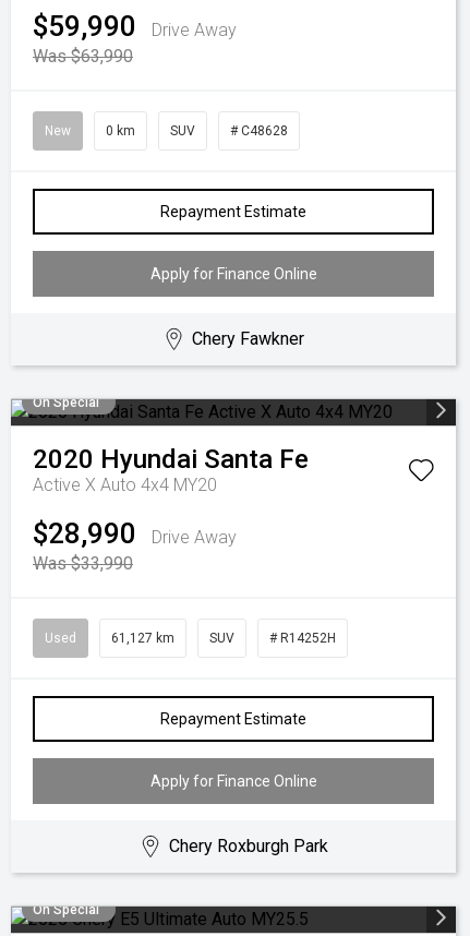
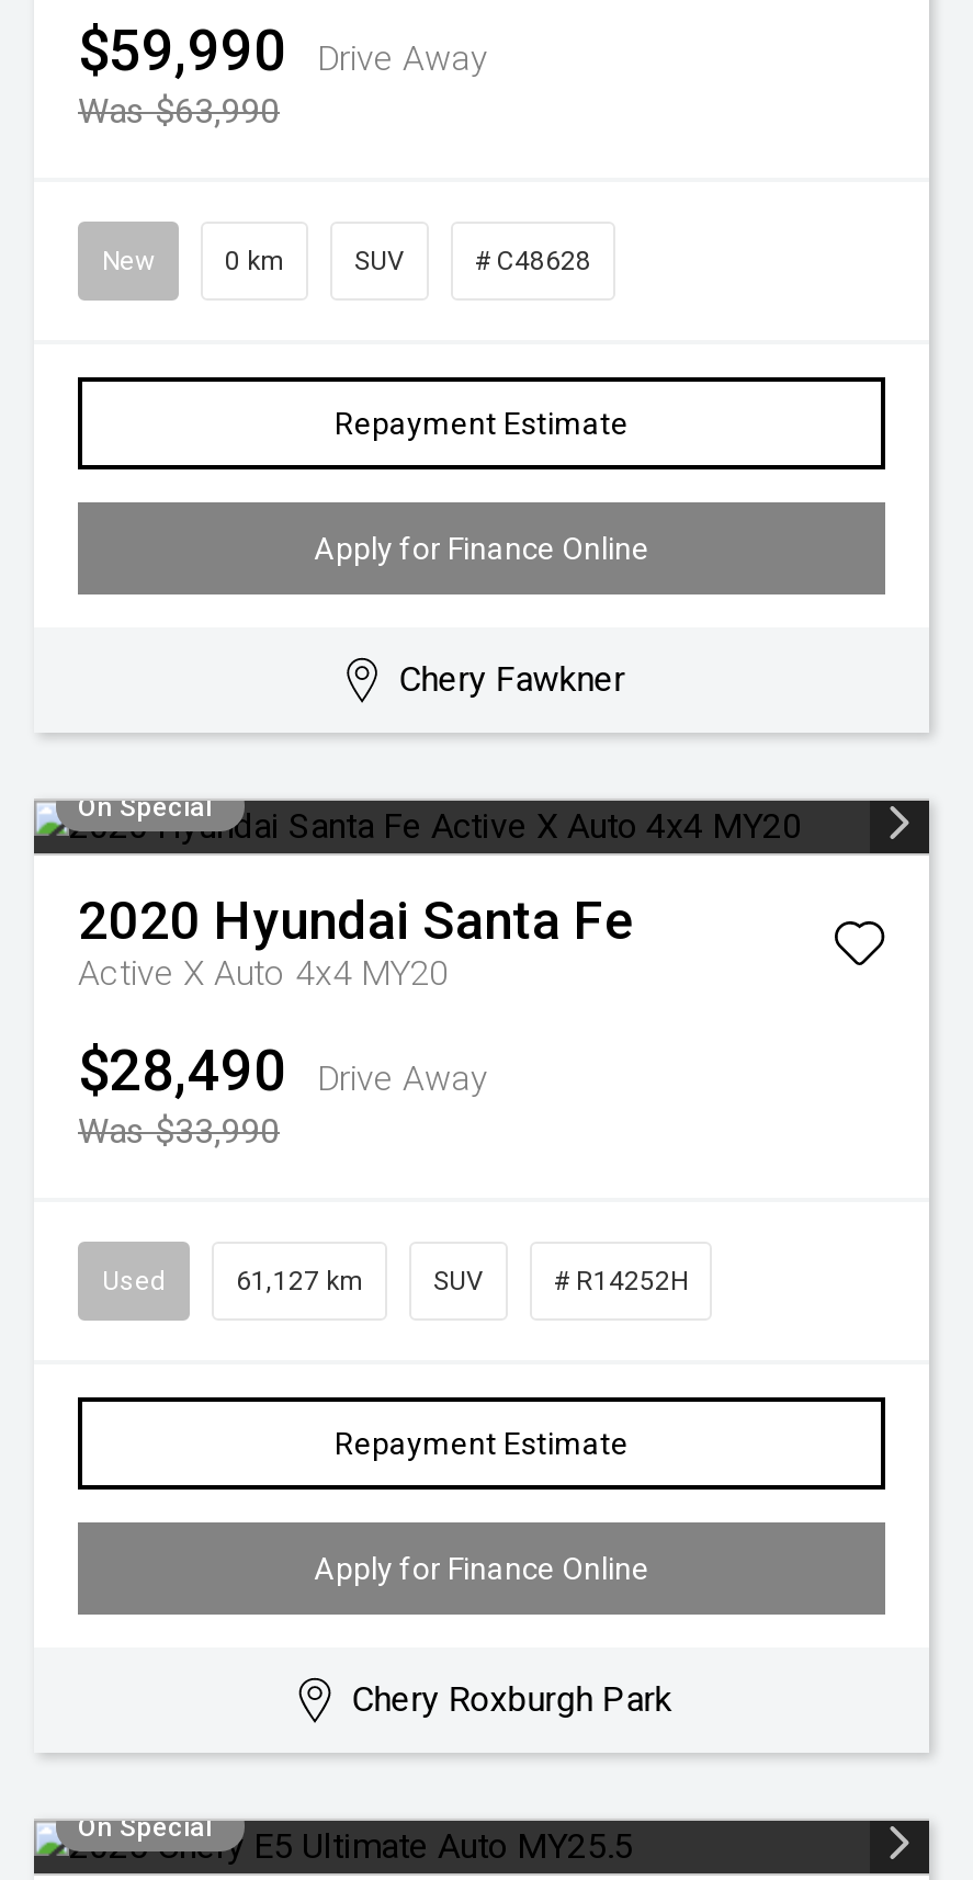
[33,517,237,550] $28,990 Drive Away -> [78,1038,488,1103] $28,490 Drive Away

